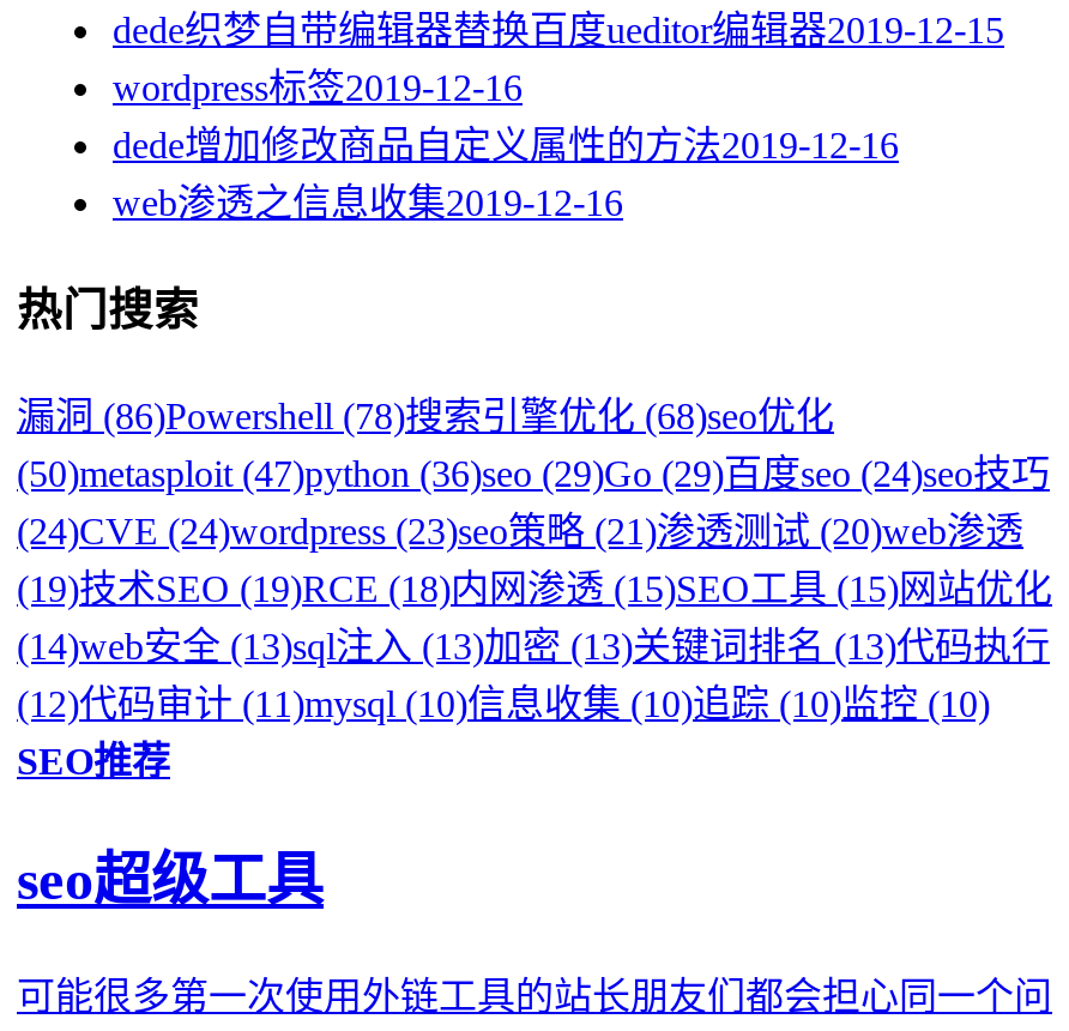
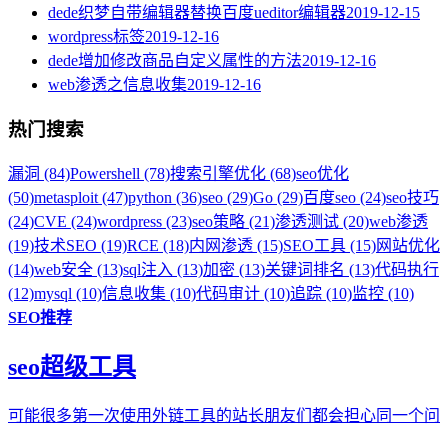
[17,394,834,435] 漏洞 (86)Powershell (78)搜索引擎优化 (68)seo优化 -> [8,164,349,181] 漏洞 (84)Powershell (78)搜索引擎优化 (68)seo优化
[17,682,990,723] (12)代码审计 (11)mysql (10)信息收集 (10)追踪 (10)监控 (10) -> [8,284,414,301] (12)mysql (10)信息收集 (10)代码审计 (10)追踪 (10)监控 (10)

